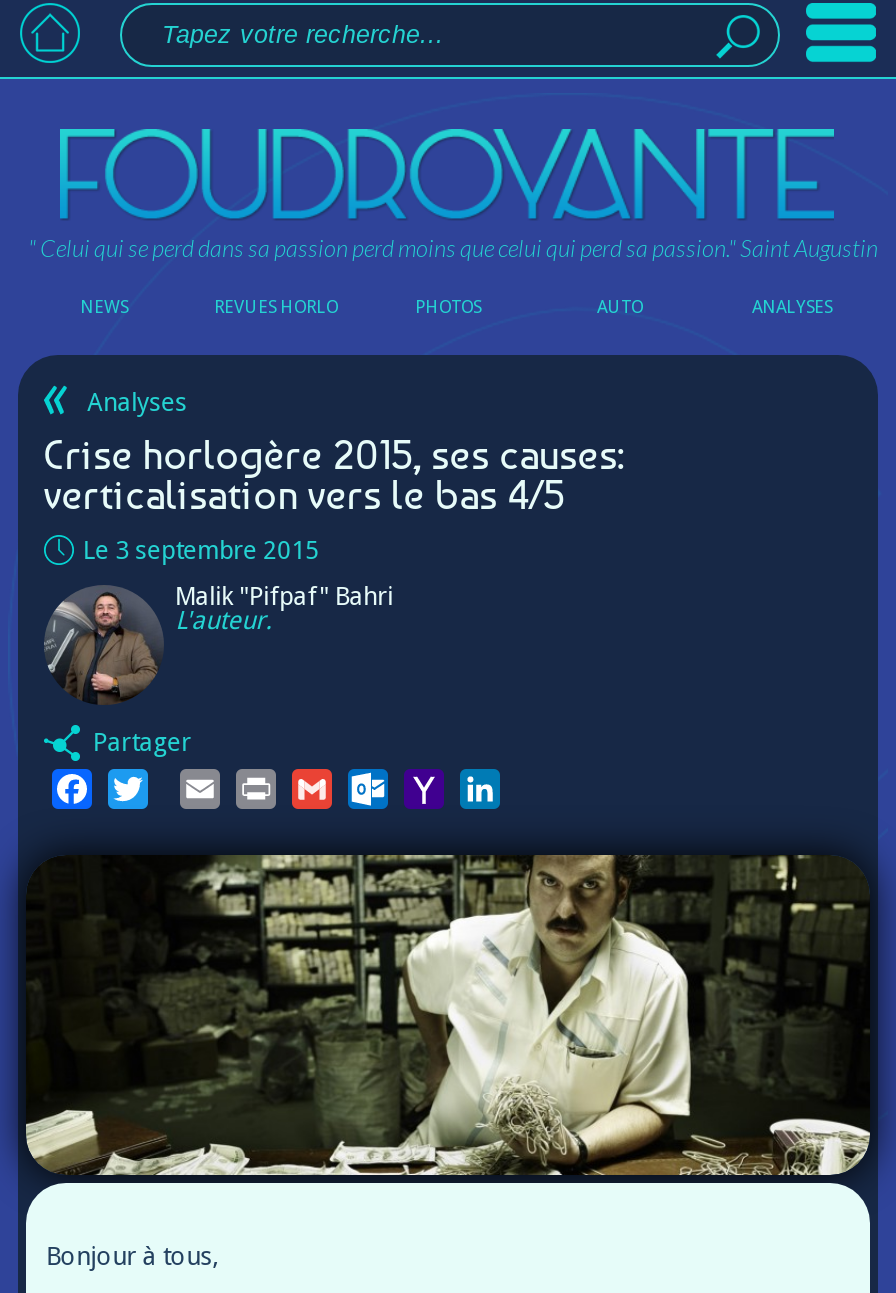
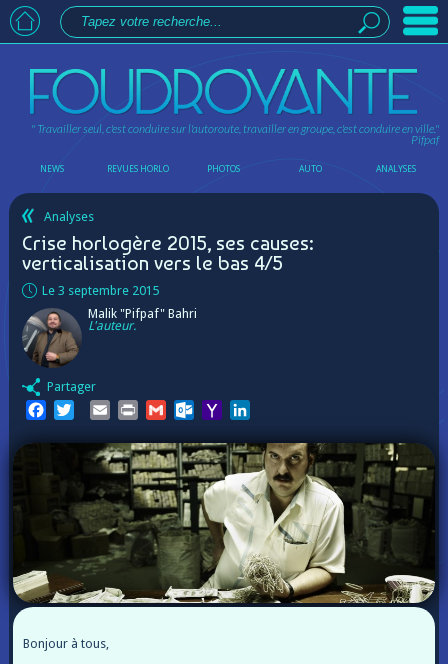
[28,233,878,263] " Celui qui se perd dans sa passion perd moins que celui qui perd sa passion."Saint Augustin -> [31,121,439,147] " Travailler seul, c'est conduire sur l'autoroute, travailler en groupe, c'est conduire en ville." | Pifpaf

